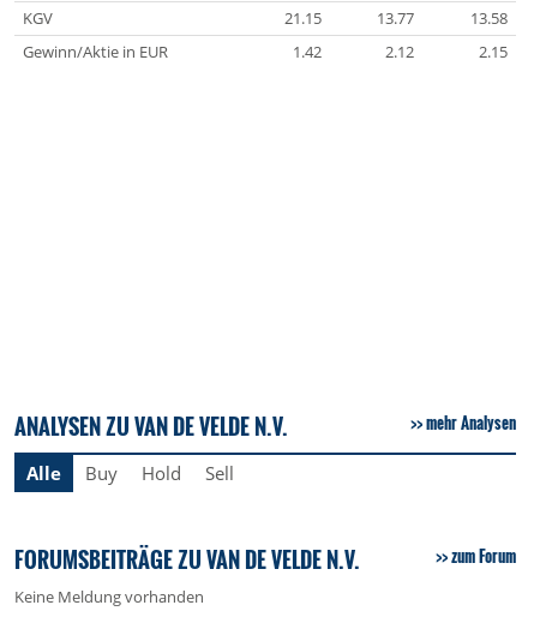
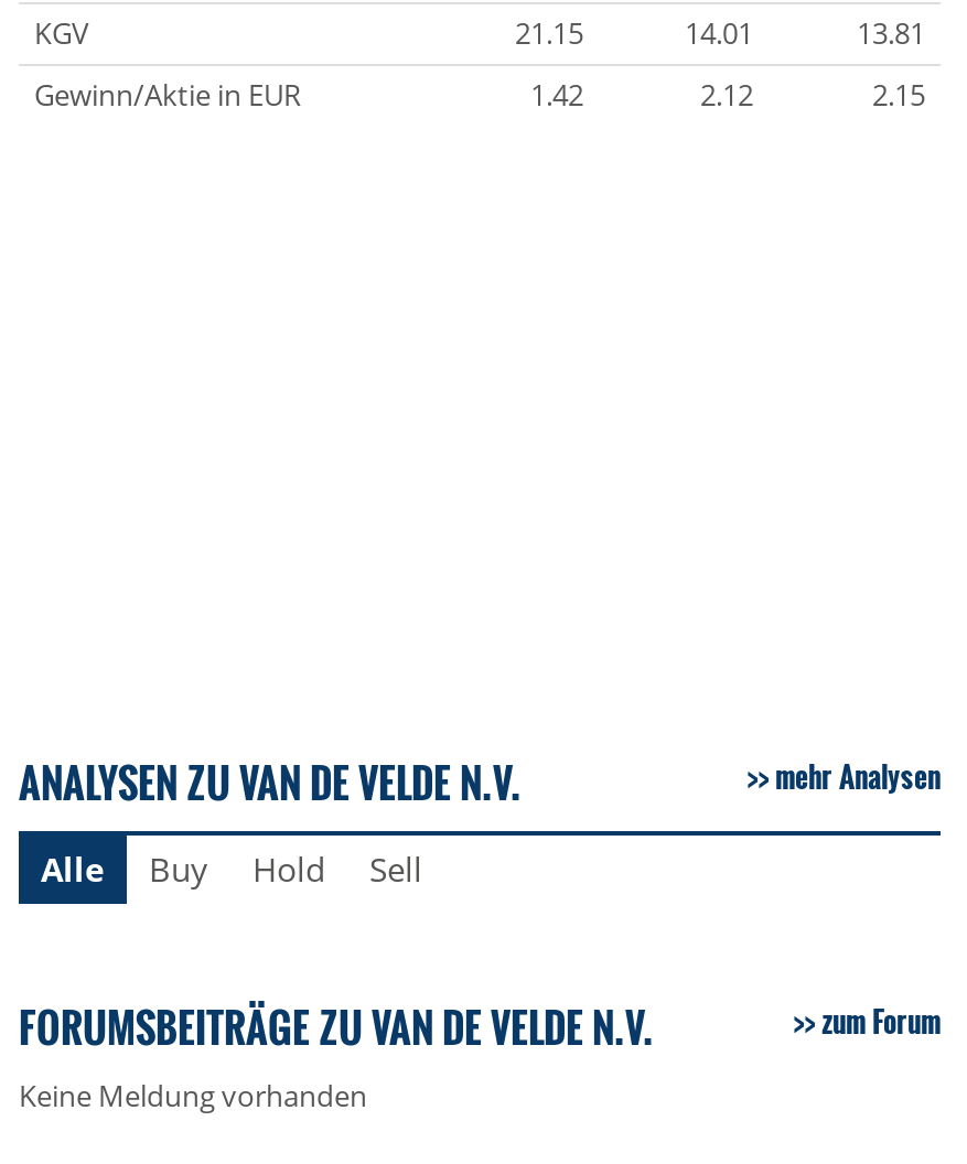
[377,7,414,29] 13.77 -> [685,13,753,53] 14.01
[470,7,508,29] 13.58 -> [857,13,925,53] 13.81

